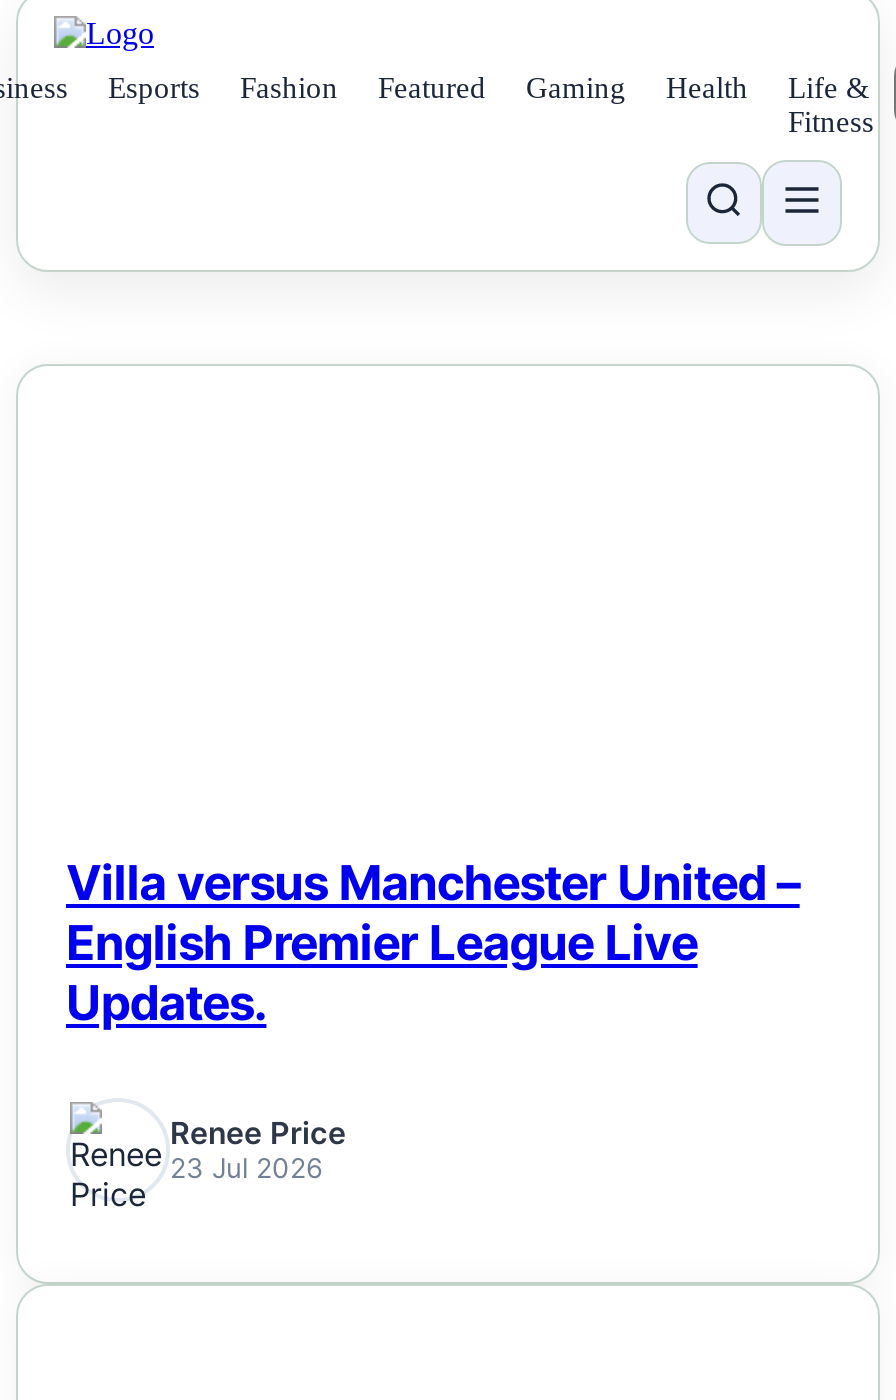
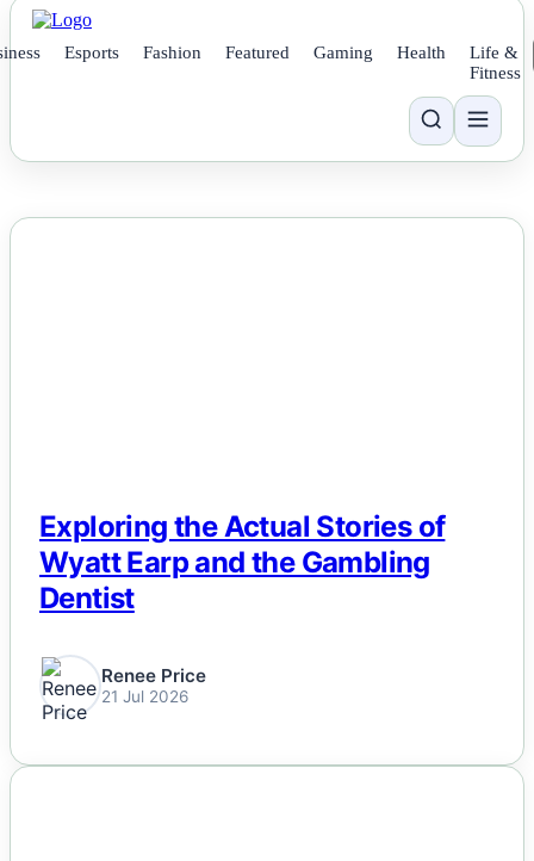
[66,854,800,1032] Villa versus Manchester United – | English Premier League Live | Updates. -> [39,509,445,615] Exploring the Actual Stories of | Wyatt Earp and the Gambling | Dentist
[170,1153,322,1185] 23 Jul 2026 -> [101,687,188,706] 21 Jul 2026

